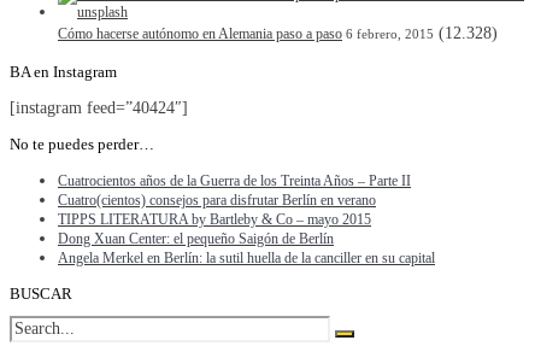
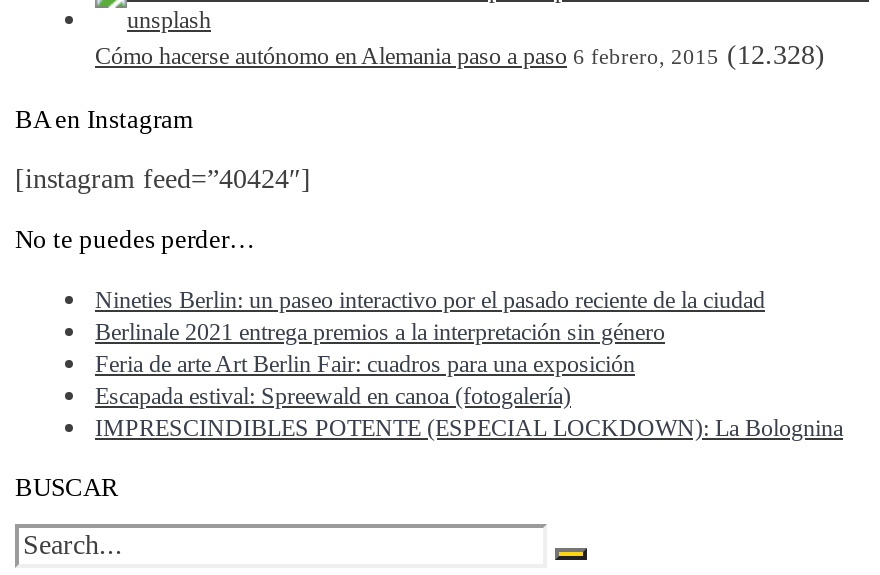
[58,172,435,266] Cuatrocientos años de la Guerra de los Treinta Años – Parte II | Cuatro(cientos) consejos para disfrutar Berlín en verano | TIPPS LITERATURA by Bartleby & Co – mayo 2015 | Dong Xuan Center: el pequeño Saigón de Berlín | Angela Merkel en Berlín: la sutil huella de la canciller en su capital -> [95,285,843,441] Nineties Berlin: un paseo interactivo por el pasado reciente de la ciudad | Berlinale 2021 entrega premios a la interpretación sin género | Feria de arte Art Berlin Fair: cuadros para una exposición | Escapada estival: Spreewald en canoa (fotogalería) | IMPRESCINDIBLES POTENTE (ESPECIAL LOCKDOWN): La Bolognina

